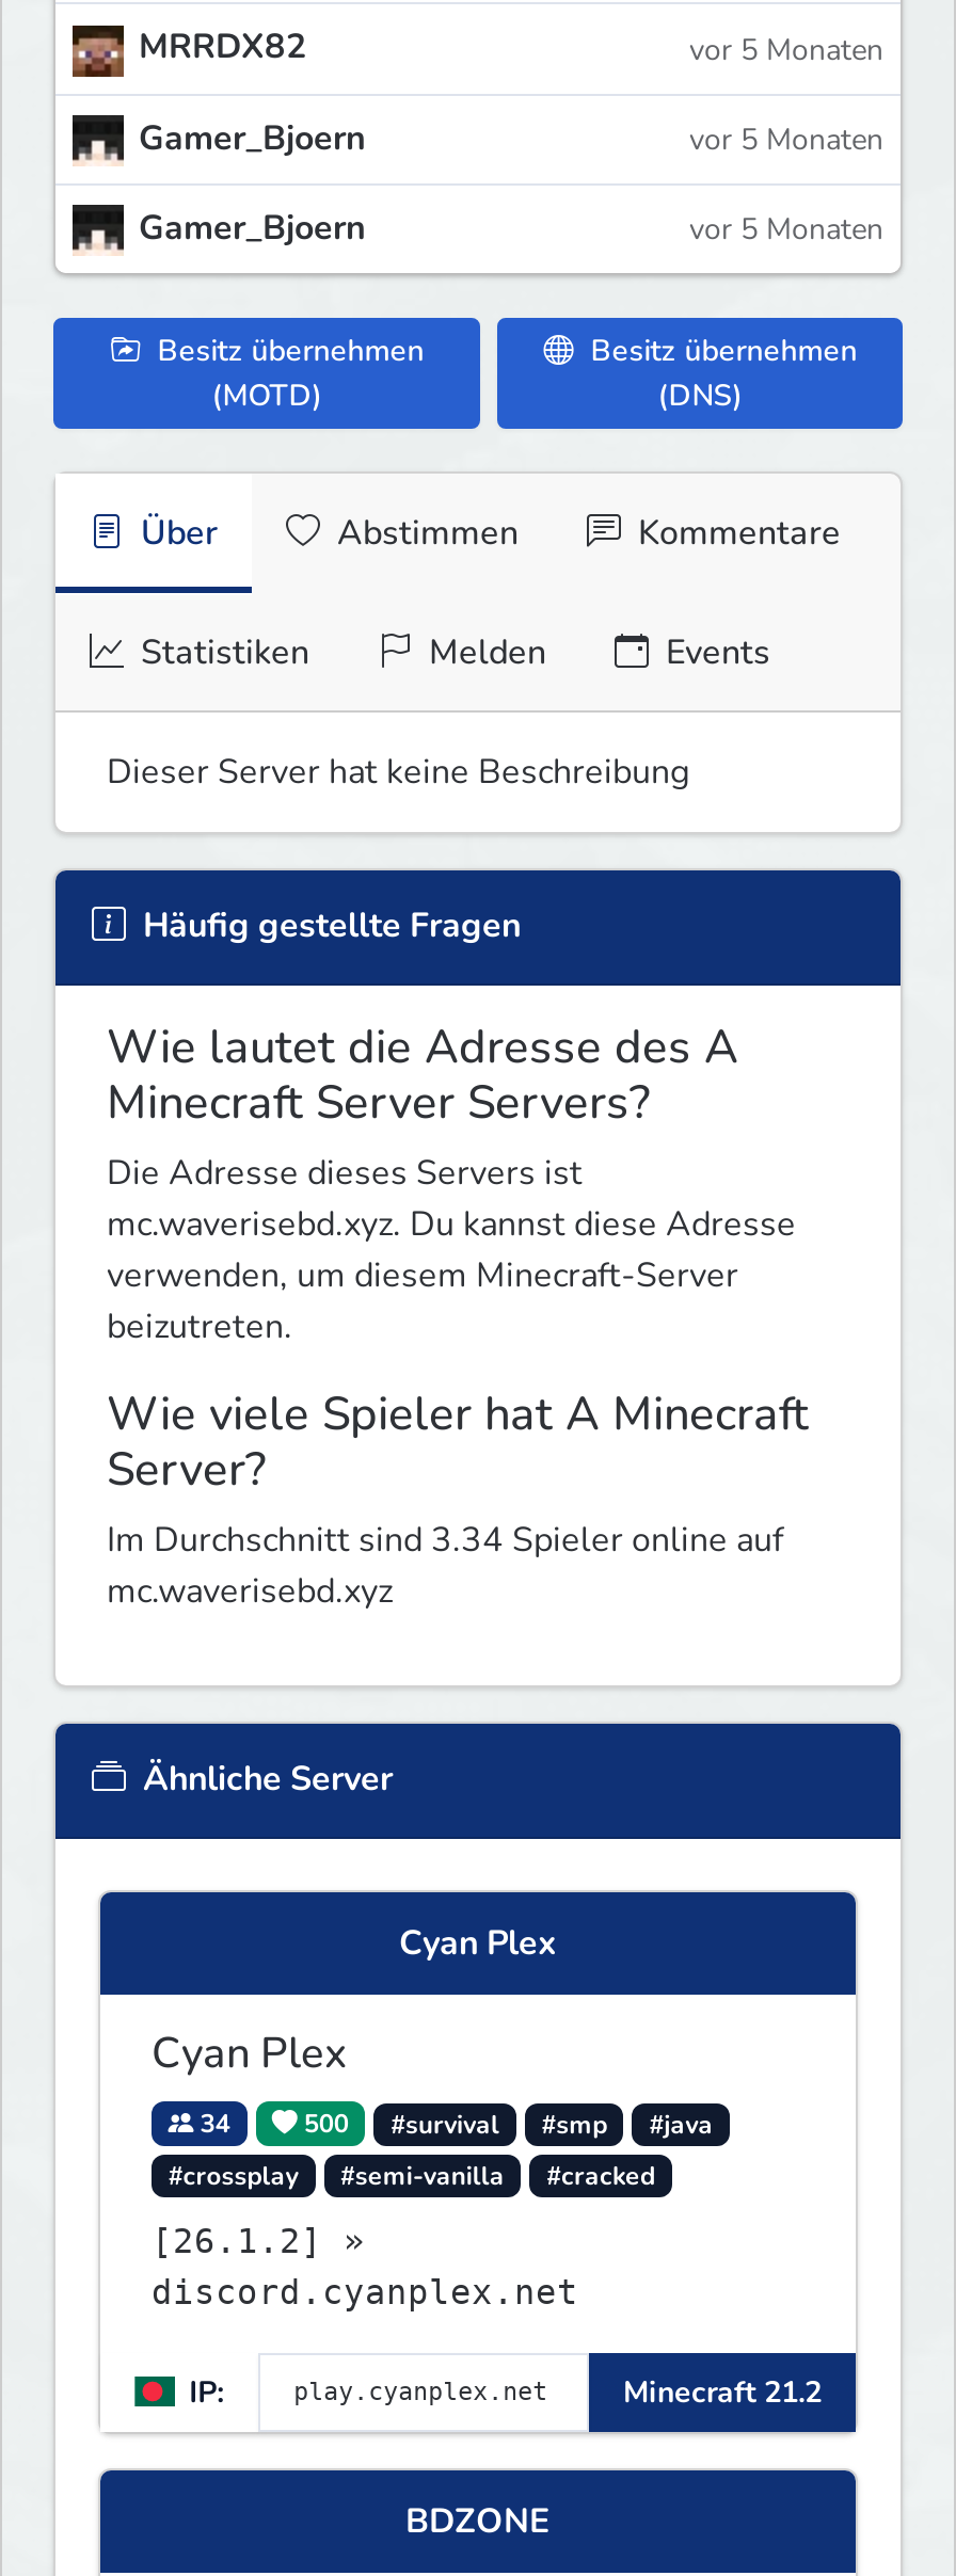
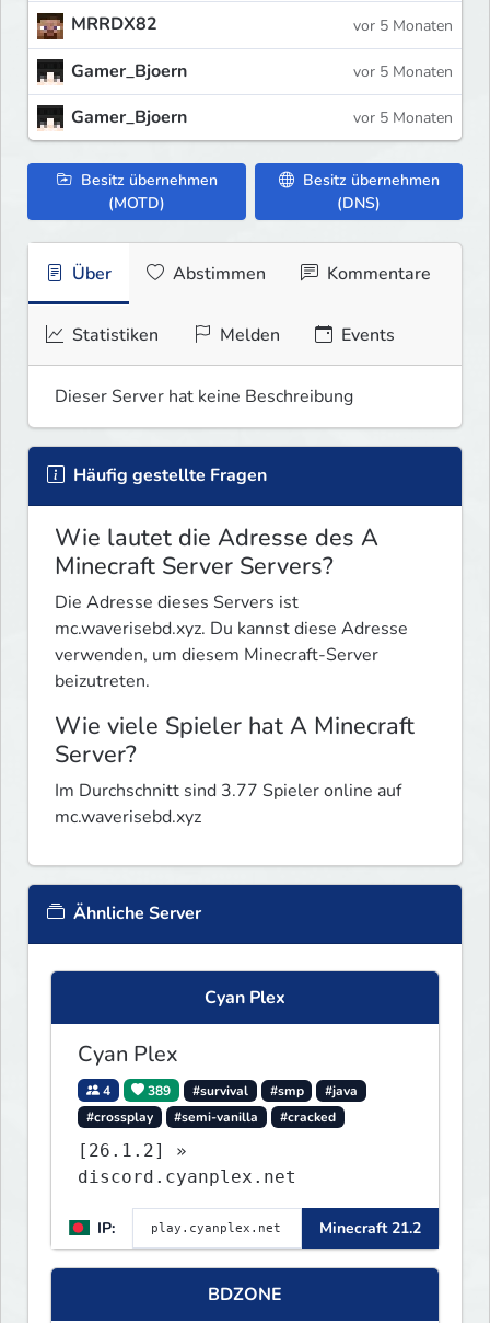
[107,1516,783,1563] Im Durchschnitt sind 3.34 Spieler online auf -> [55,778,401,803] Im Durchschnitt sind 3.77 Spieler online auf
[194,2107,230,2141] 34 -> [99,1082,110,1099] 4
[297,2107,349,2141] 500 -> [145,1082,171,1099] 389

